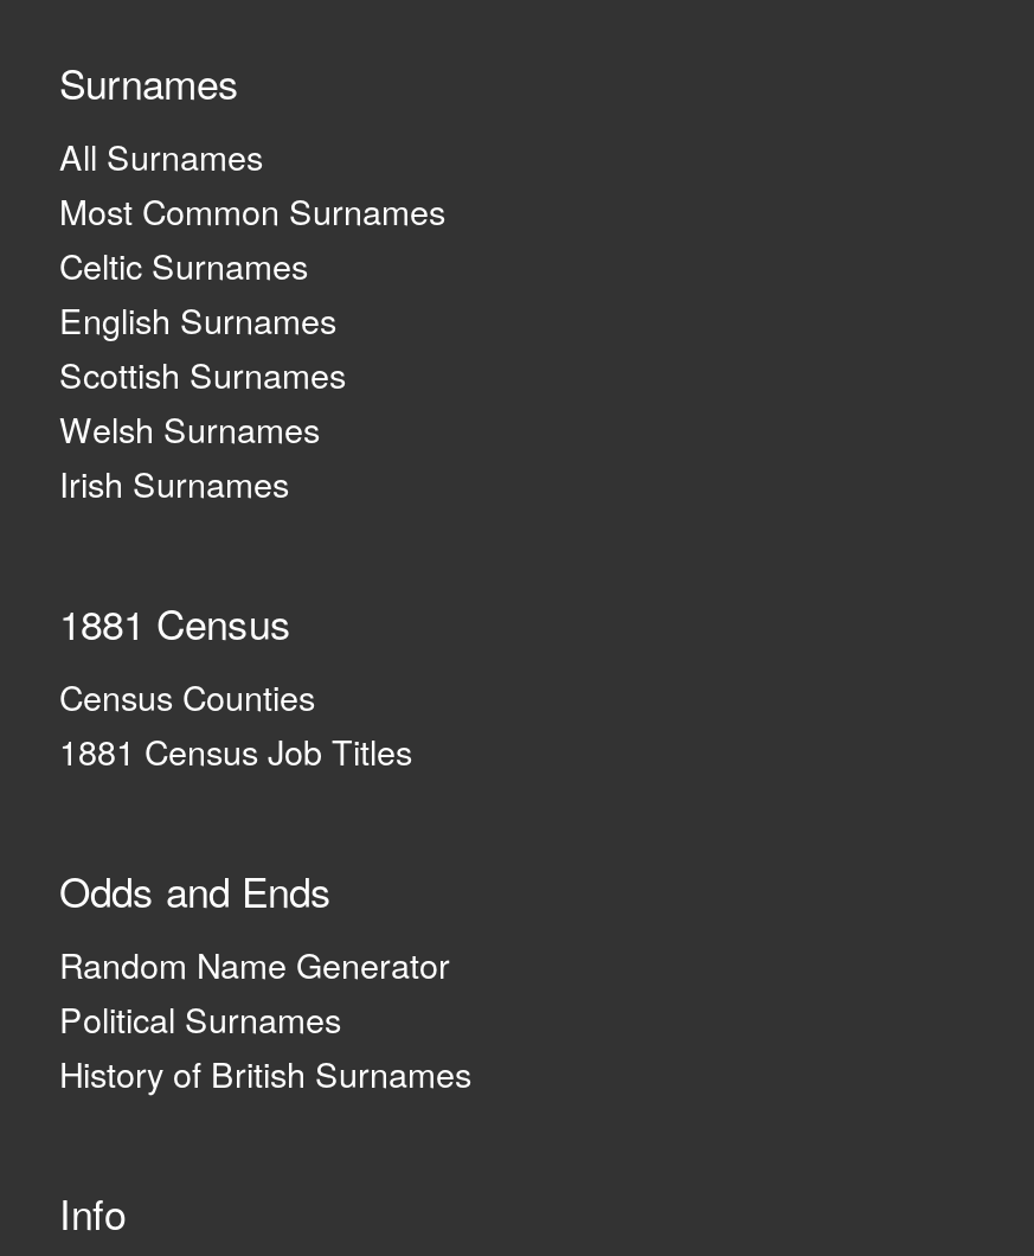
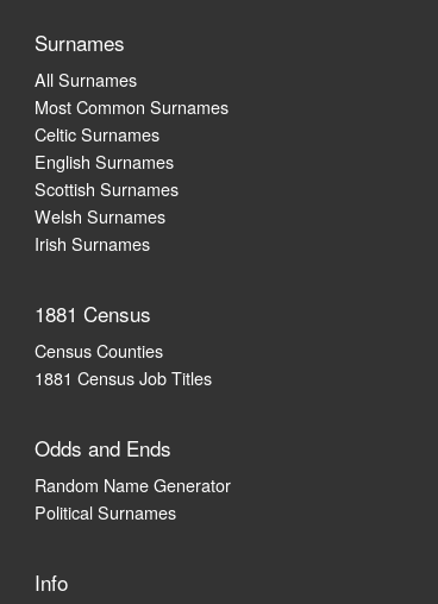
[59,1049,471,1098] History of British Surnames -> none

